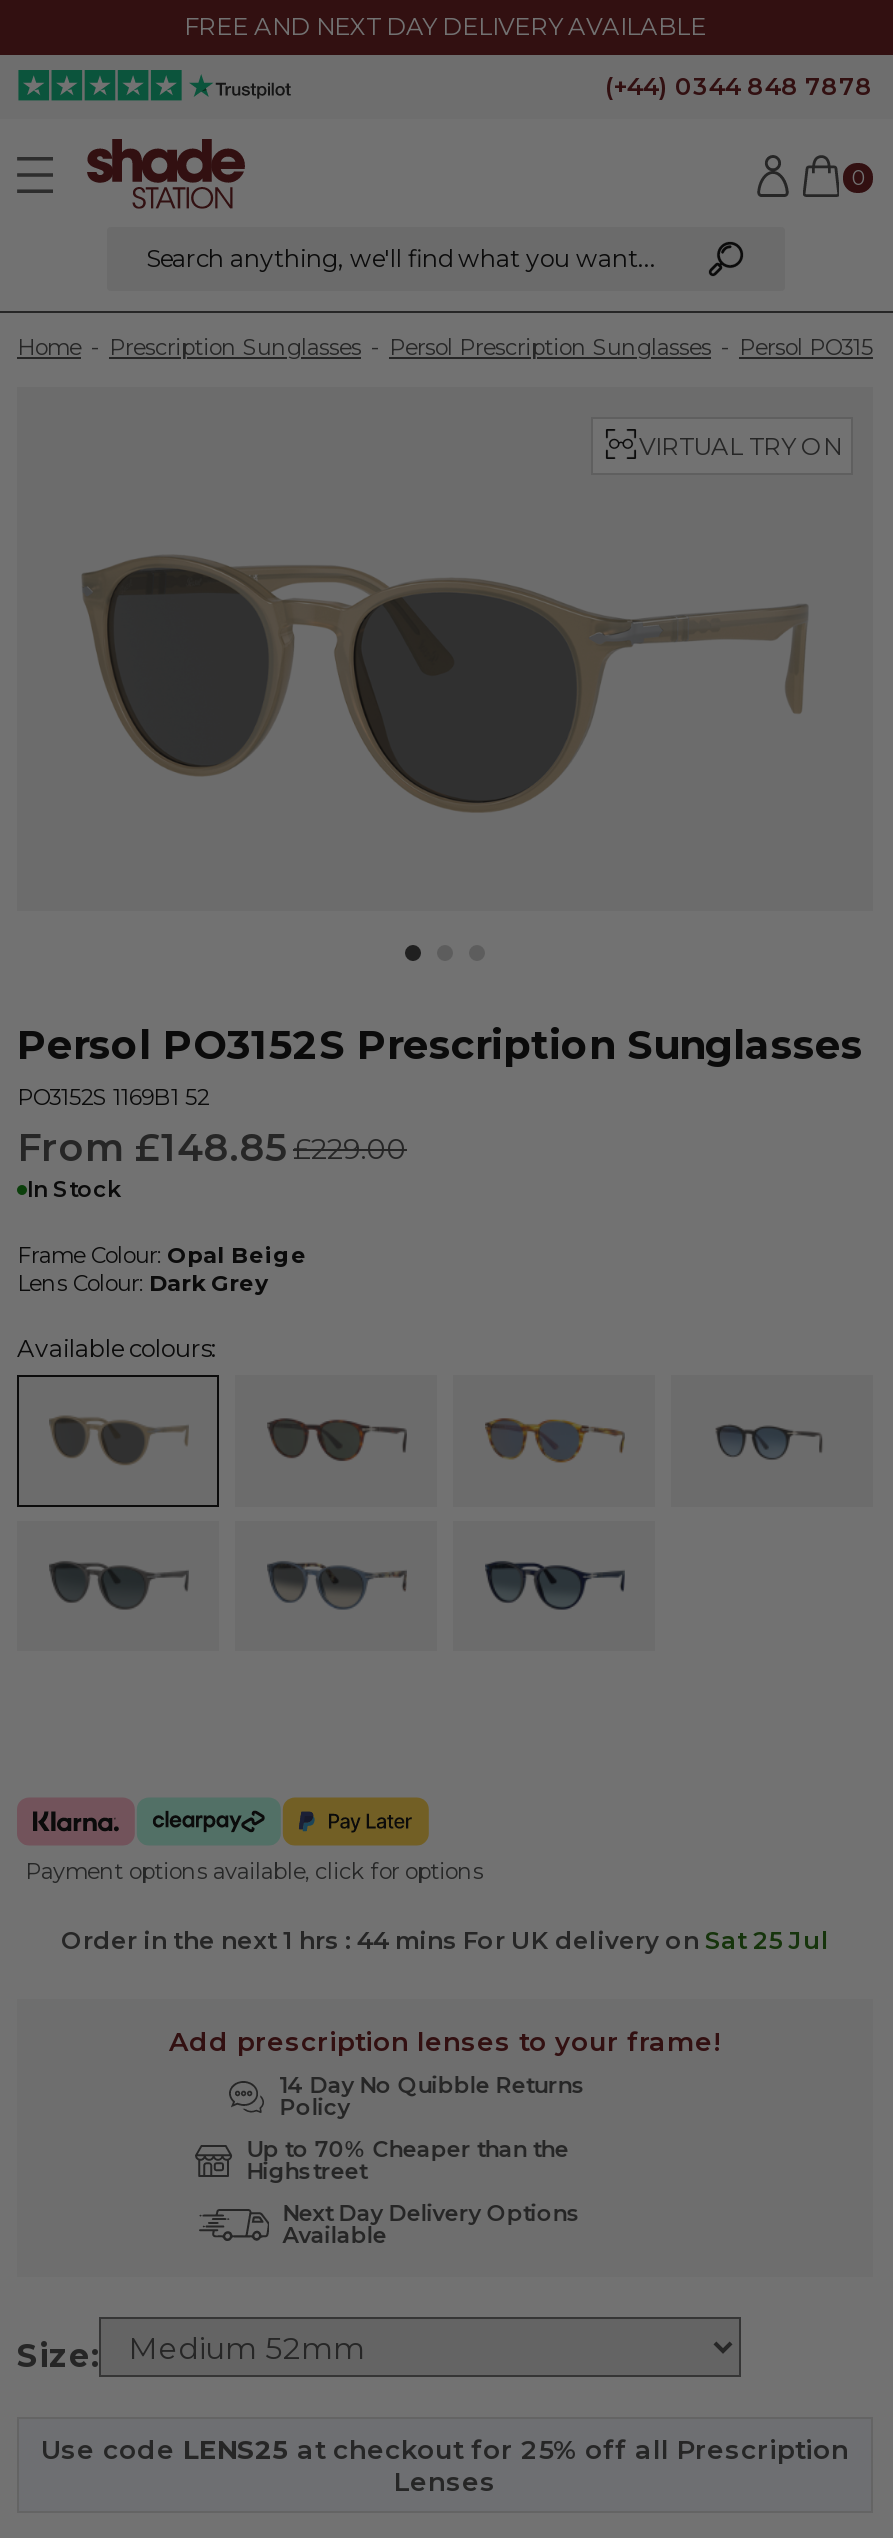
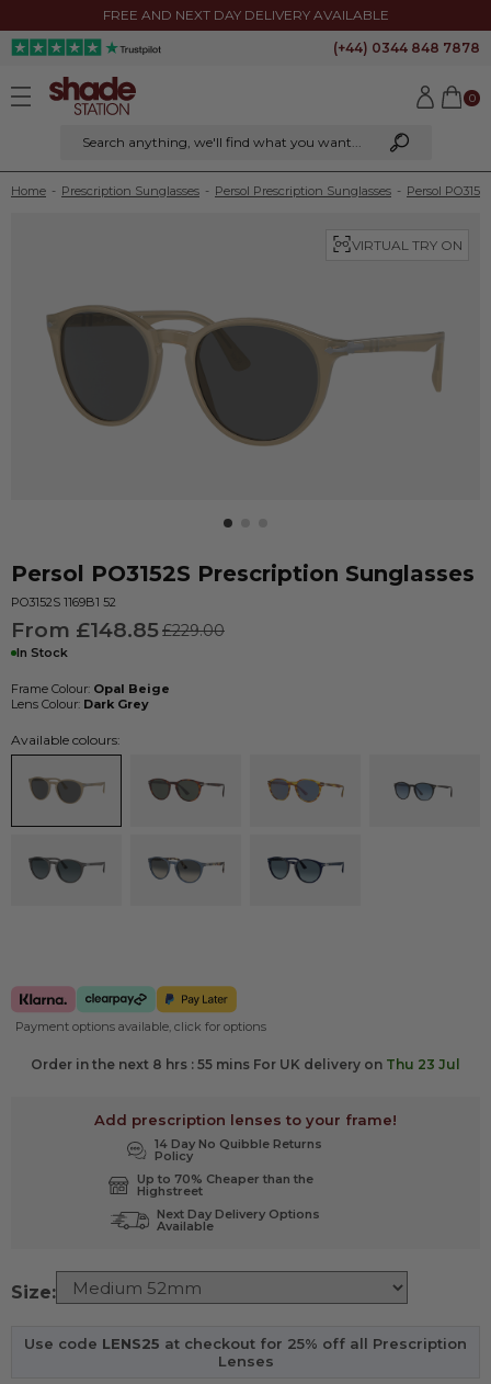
[61,1925,829,1955] Order in the next 1 hrs : 44 mins For UK delivery on Sat 25 Jul -> [31,1056,460,1073] Order in the next 8 hrs : 55 mins For UK delivery on Thu 23 Jul

